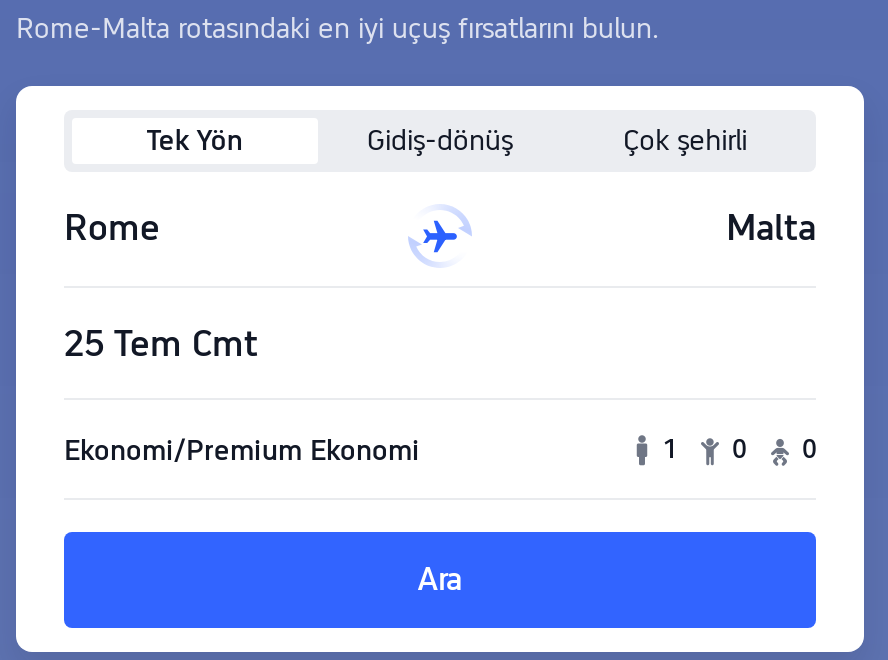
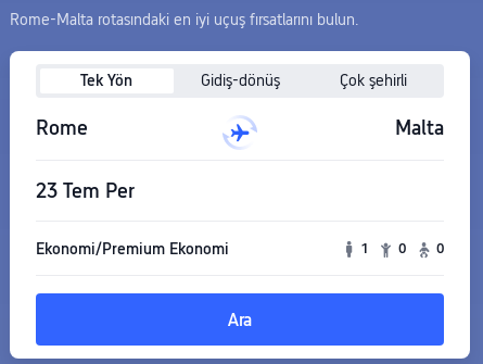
[64,321,258,363] 25 Tem Cmt -> [36,179,135,202] 23 Tem Per

